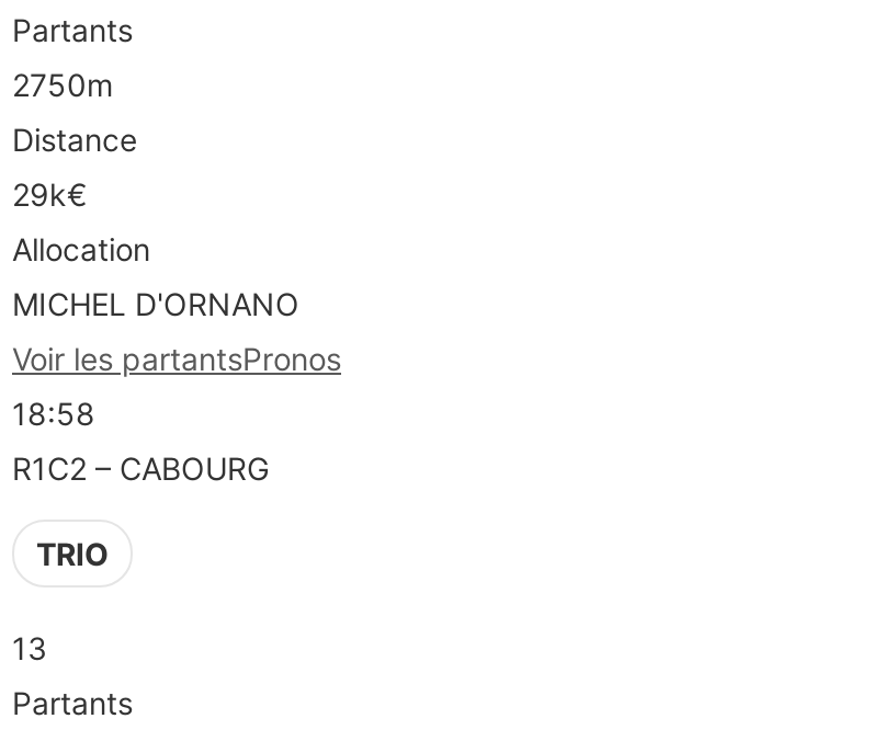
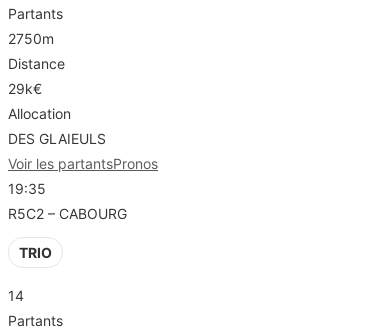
[12,285,299,322] MICHEL D'ORNANO -> [8,130,106,147] DES GLAIEULS
[12,394,95,432] 18:58 -> [8,180,46,197] 19:35
[12,449,269,486] R1C2 – CABOURG -> [8,205,127,222] R5C2 – CABOURG
[12,629,47,666] 13 -> [8,287,24,304] 14

